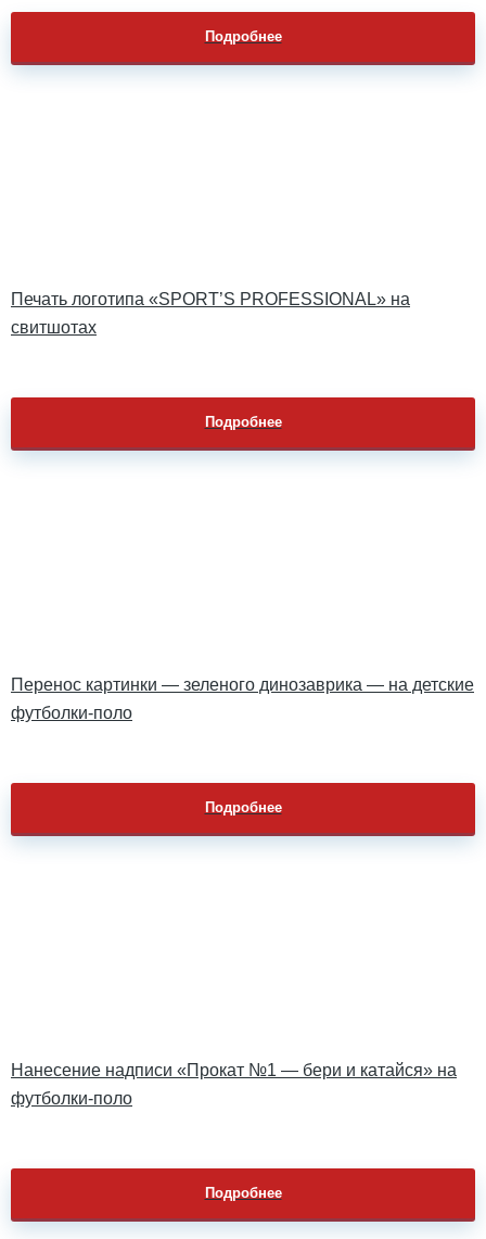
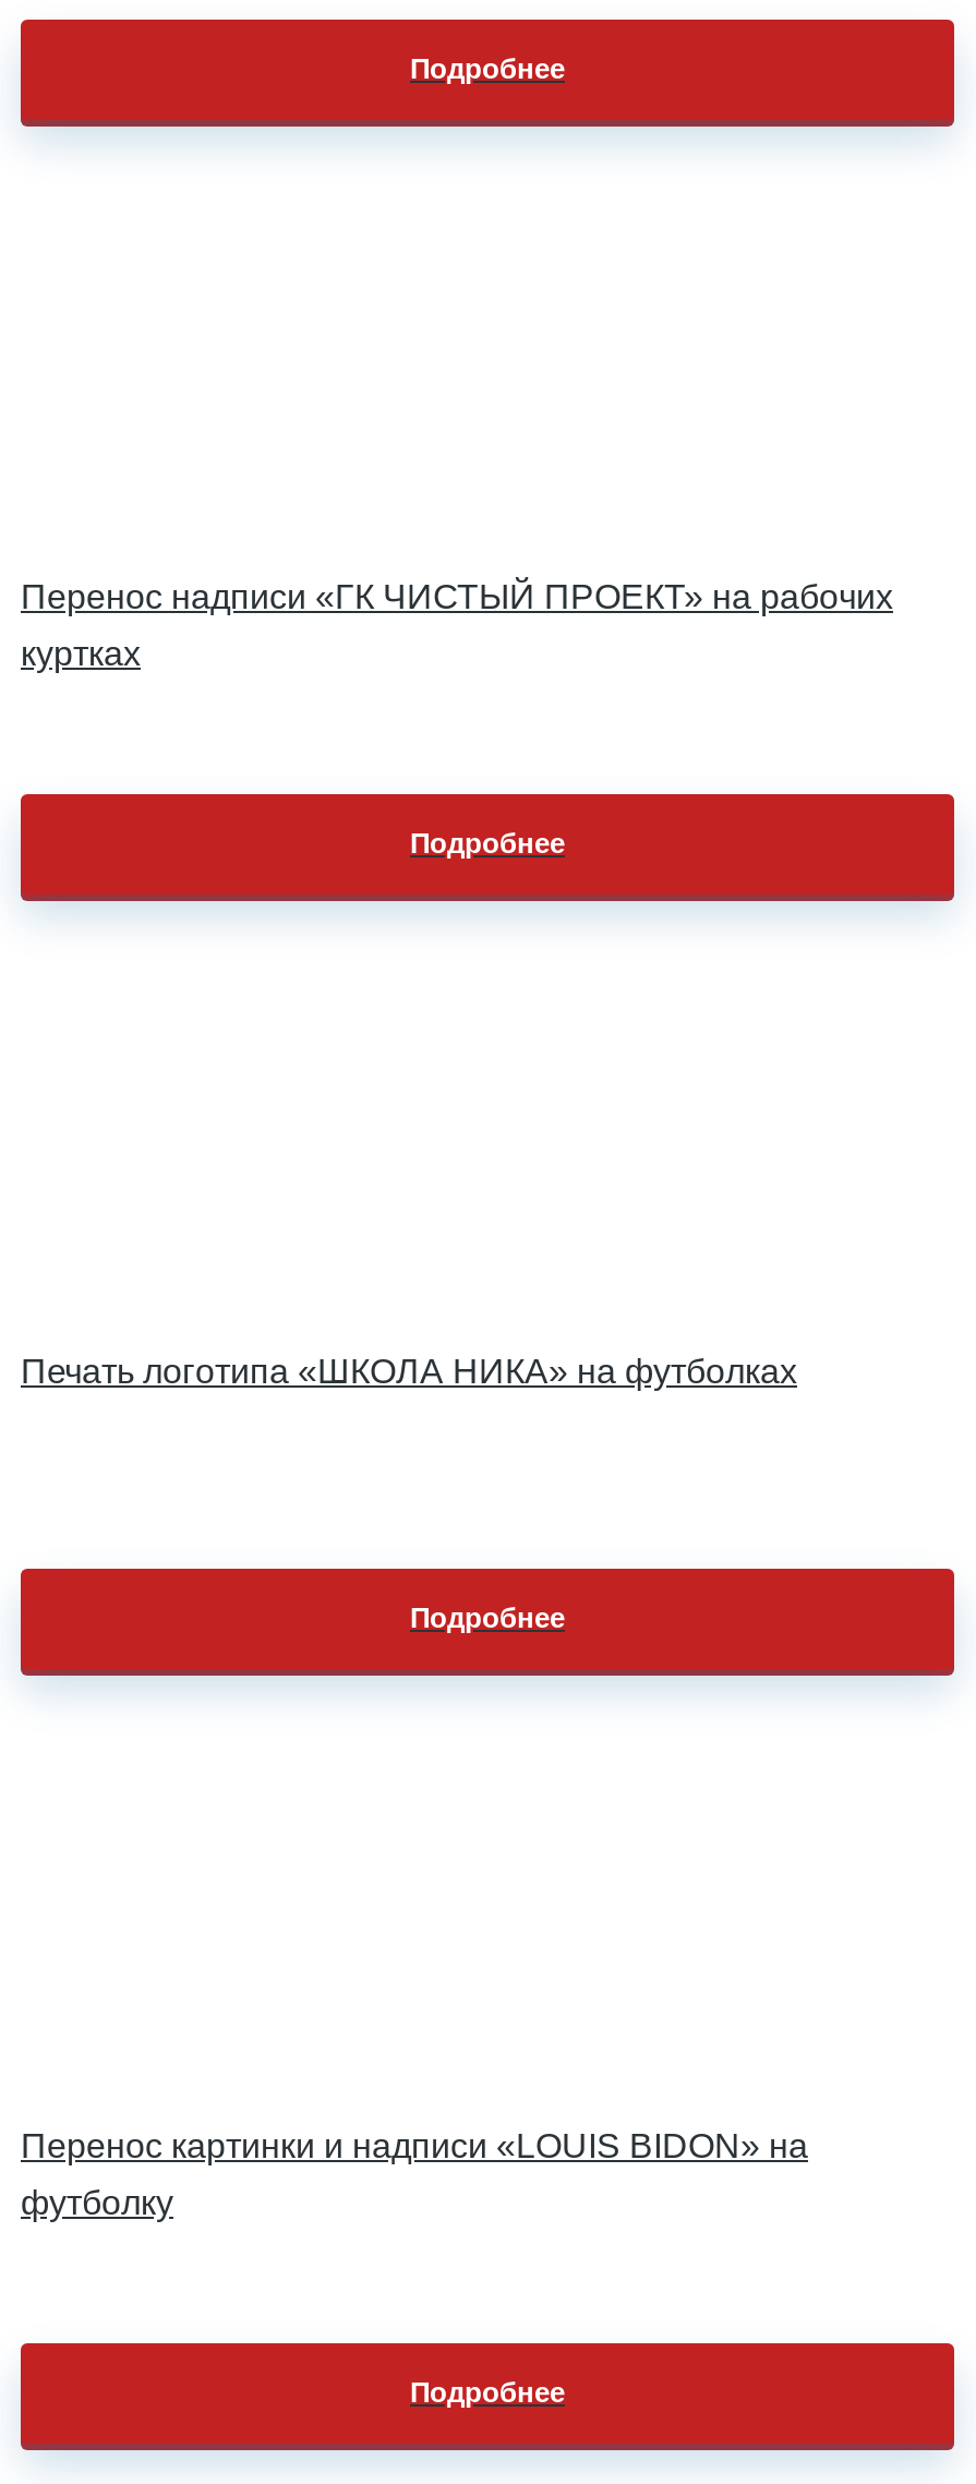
[11,290,410,308] Печать логотипа «SPORT’S PROFESSIONAL» на -> [21,578,893,615] Перенос надписи «ГК ЧИСТЫЙ ПРОЕКТ» на рабочих
[11,318,97,336] свитшотах -> [21,634,141,672] куртках
[11,675,474,722] Перенос картинки — зеленого динозаврика — на детские | футболки-поло -> [21,1352,797,1389] Печать логотипа «ШКОЛА НИКА» на футболках
[11,1061,457,1079] Нанесение надписи «Прокат №1 — бери и катайся» на -> [21,2127,808,2164] Перенос картинки и надписи «LOUIS BIDON» на
[11,1089,132,1107] футболки-поло -> [21,2184,173,2221] футболку

